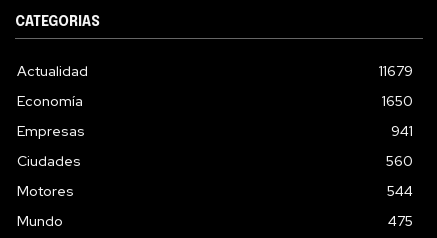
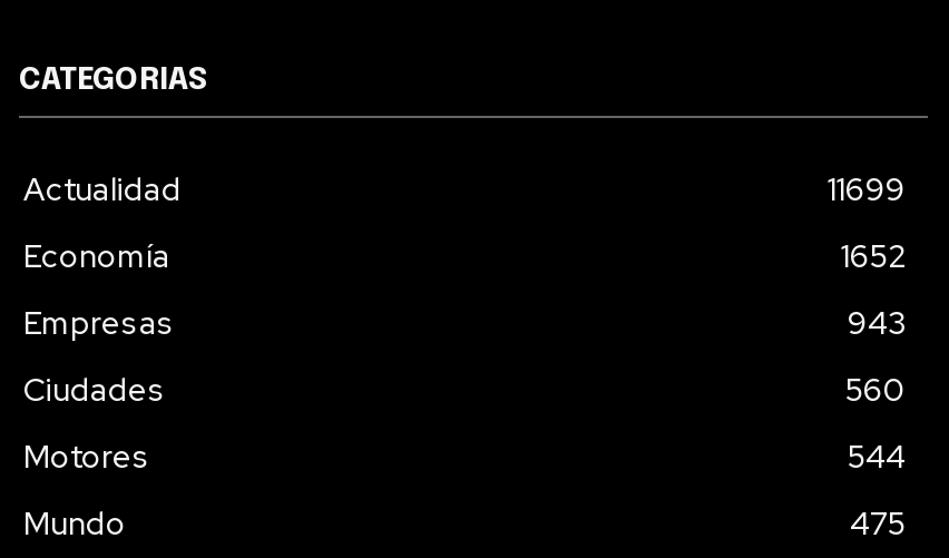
[379,62,413,80] 11679 -> [828,169,906,209] 11699
[382,92,413,110] 1650 -> [841,236,906,276] 1652
[391,122,413,140] 941 -> [848,303,906,343] 943

